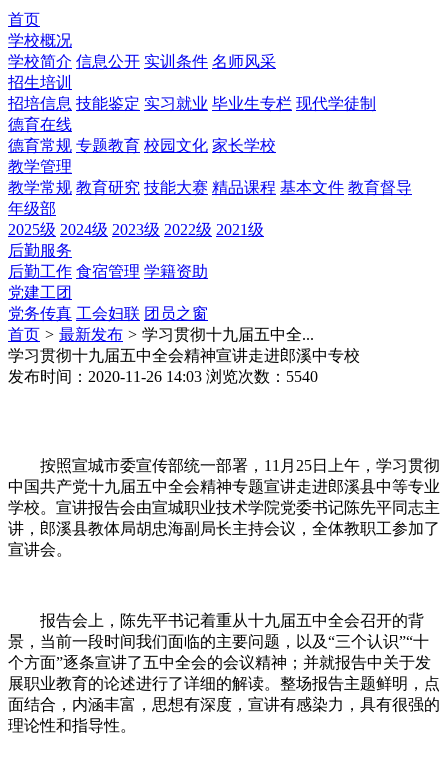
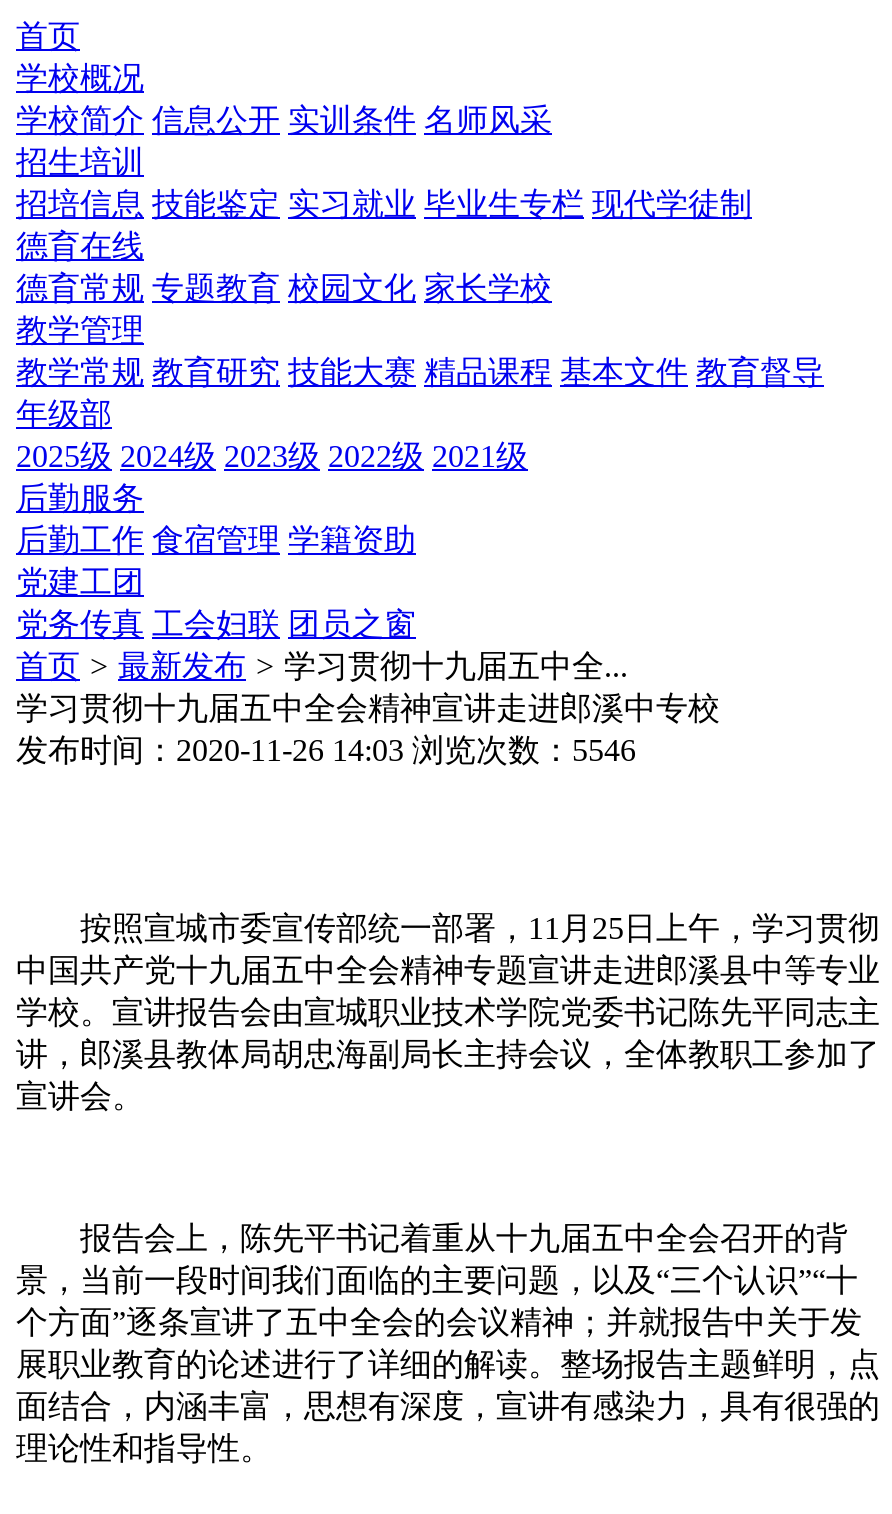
[8,368,318,385] 发布时间：2020-11-26 14:03 浏览次数：5540 -> [16,733,636,767] 发布时间：2020-11-26 14:03 浏览次数：5546

